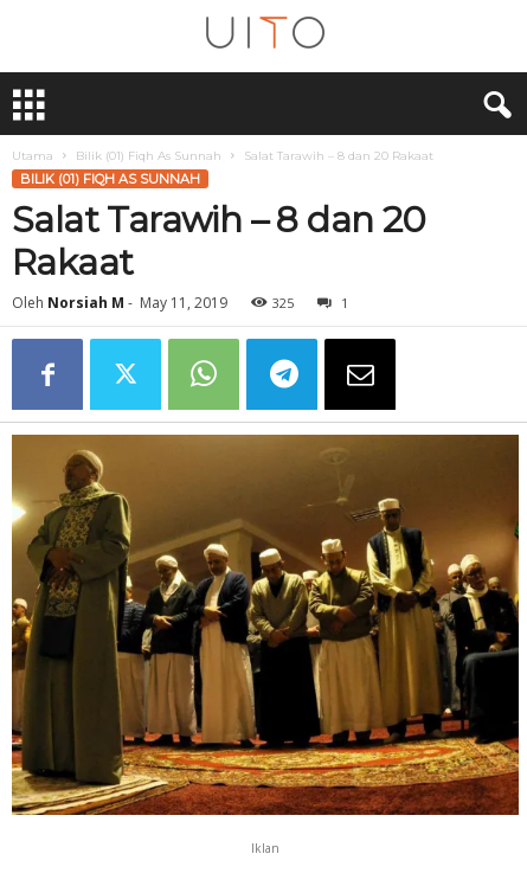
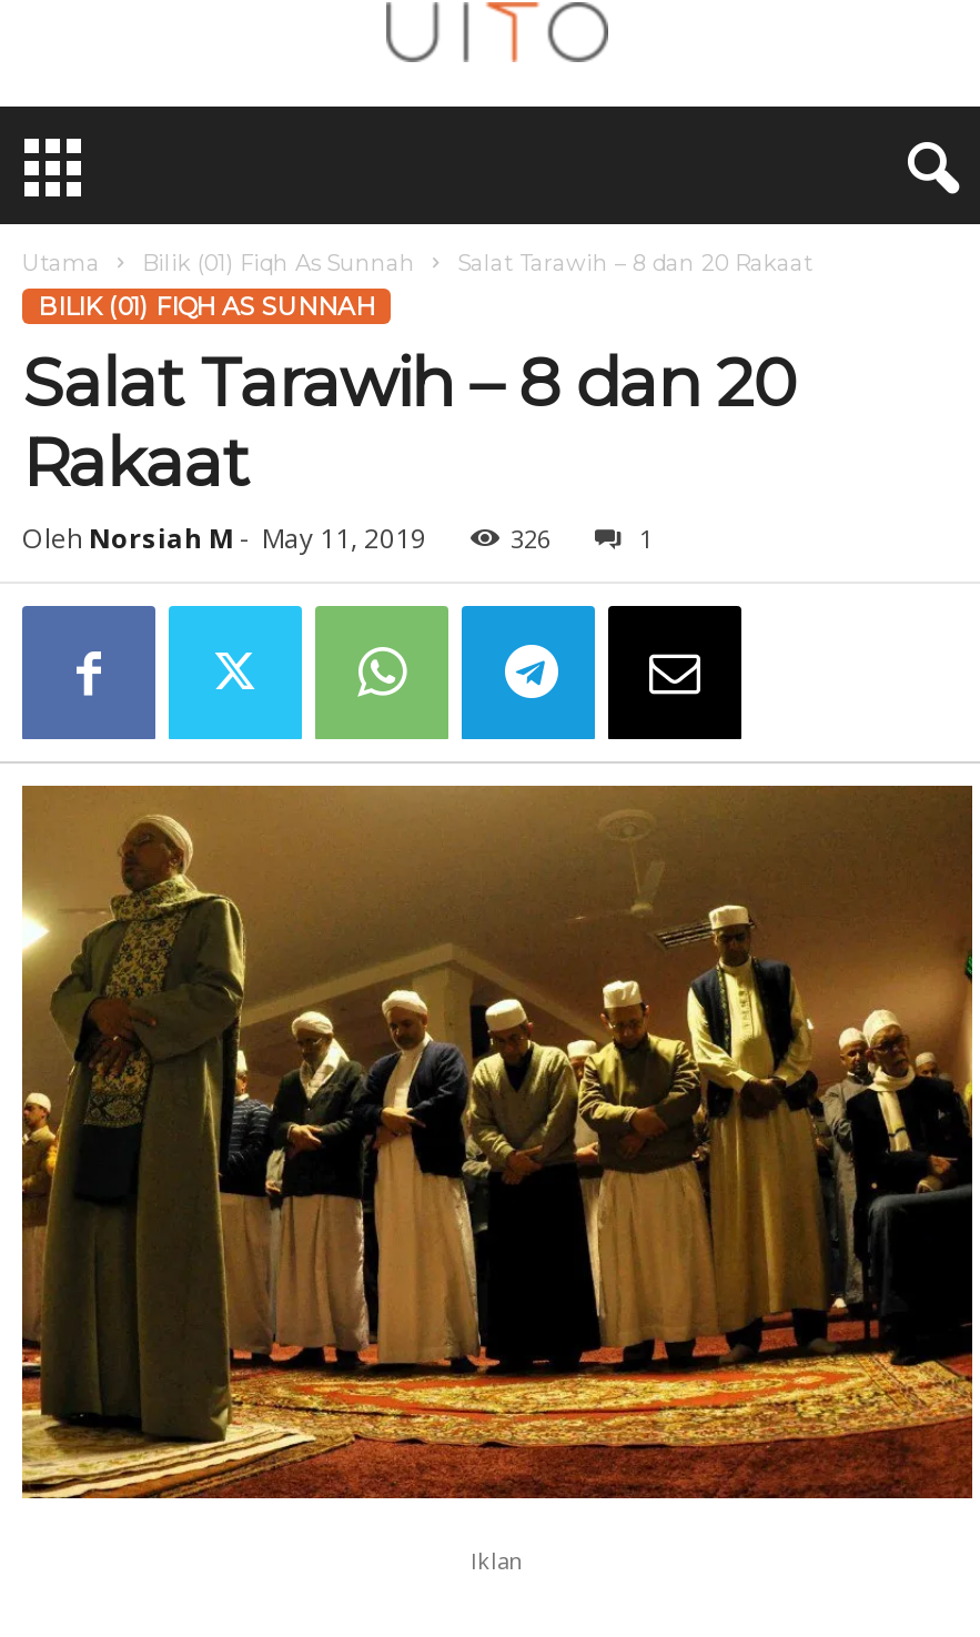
[272,294,294,312] 325 -> [511,522,550,555] 326

